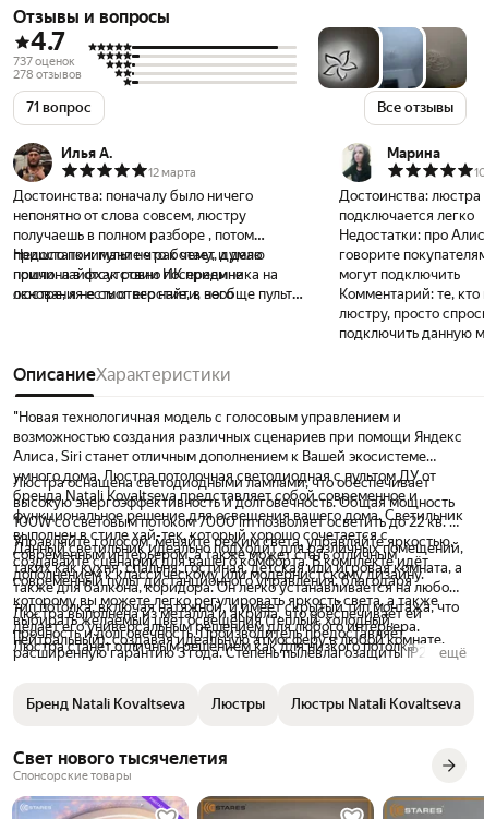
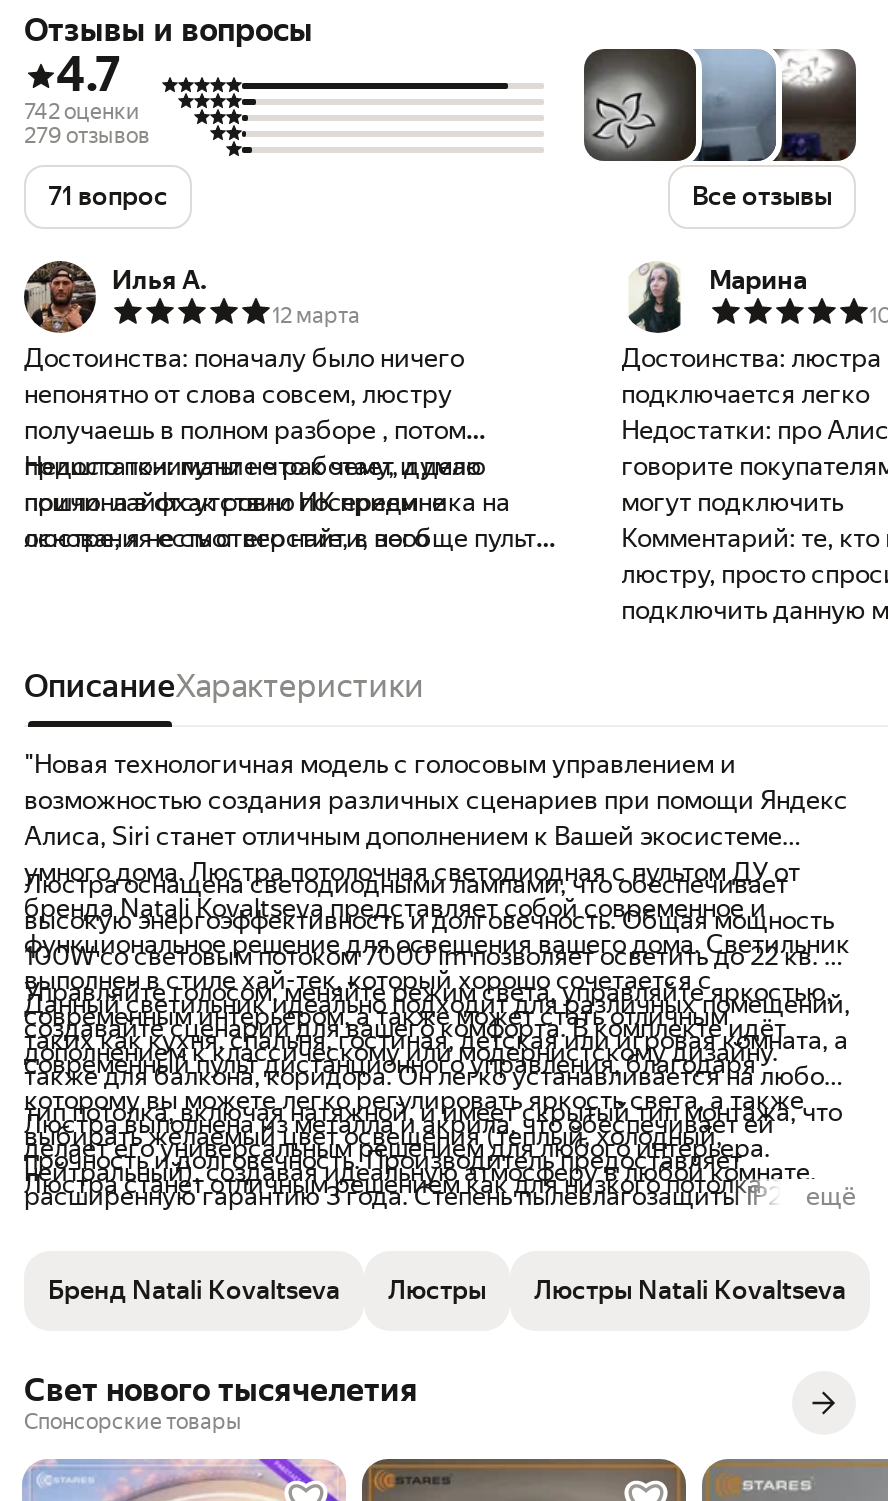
[424,26,467,87] [image] -> [782,49,854,161] [image]
[13,55,82,82] 737 оценок | 278 отзывов -> [24,99,150,149] 742 оценки | 279 отзывов

